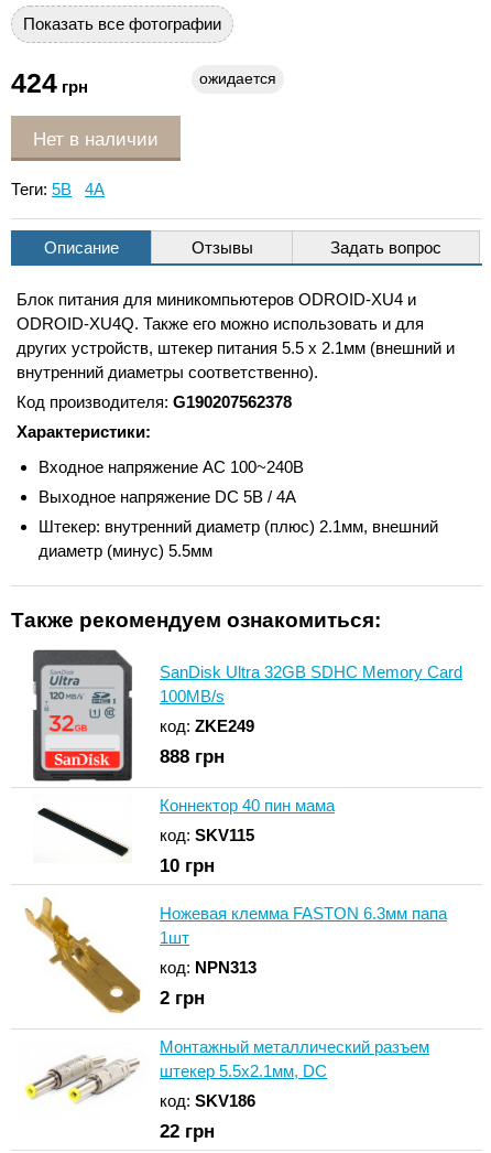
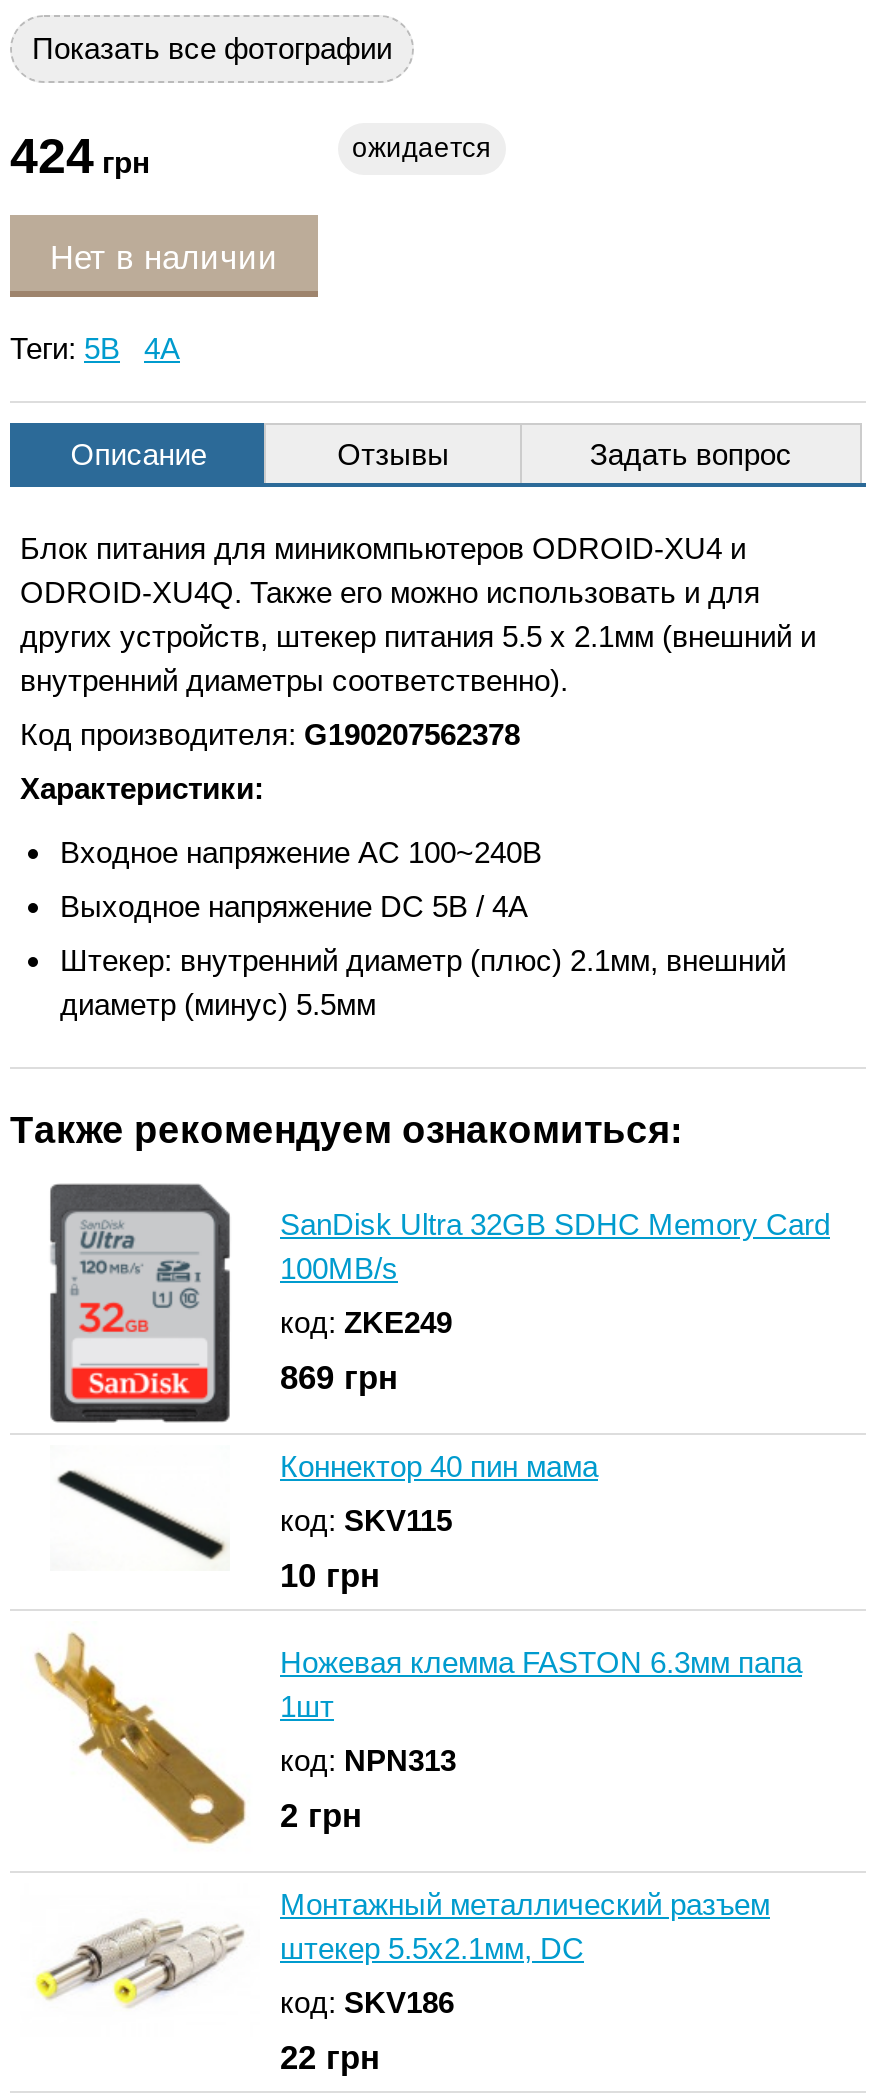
[160,746,225,766] 888 грн -> [280,1359,398,1395] 869 грн

